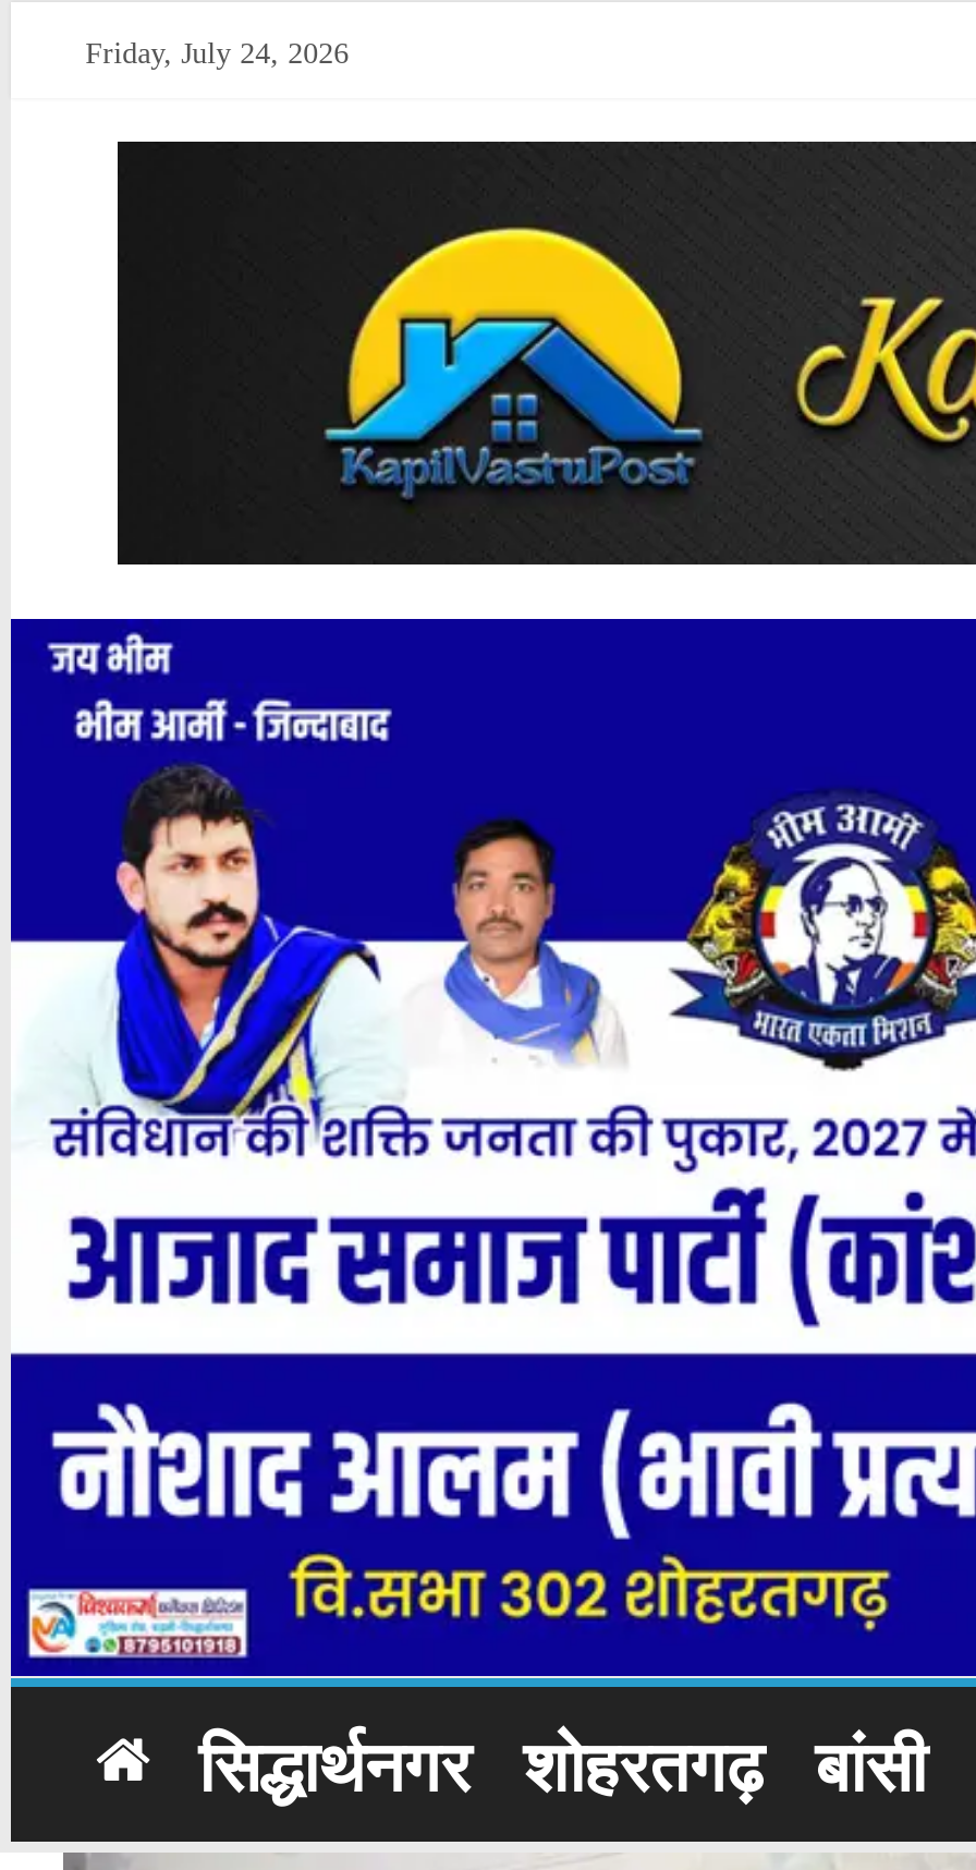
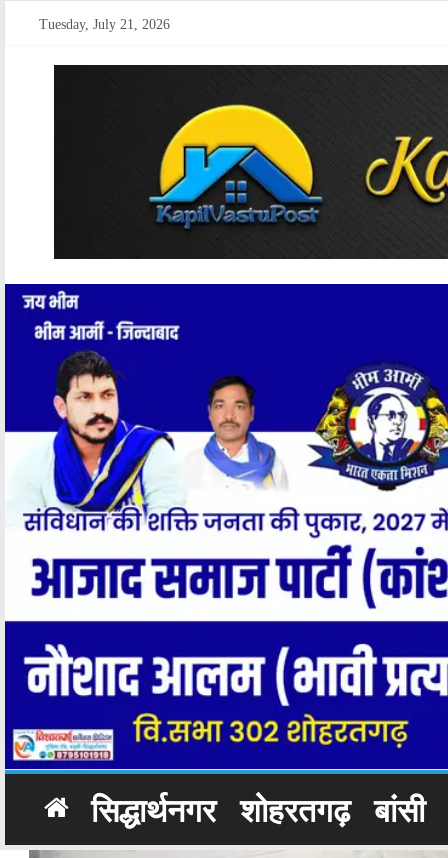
[85,37,349,70] Friday, July 24, 2026 -> [39,17,170,32] Tuesday, July 21, 2026

